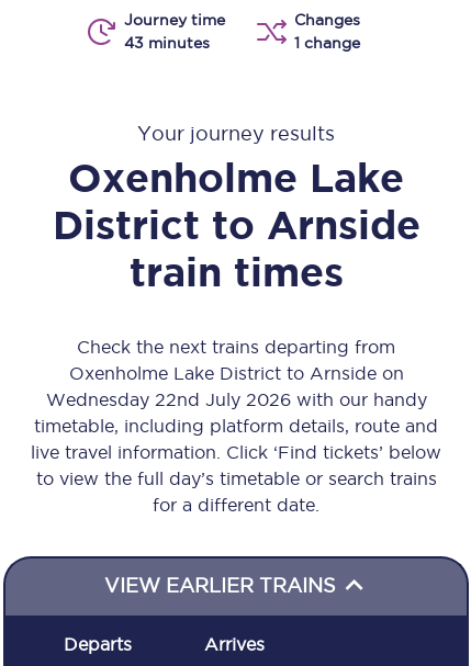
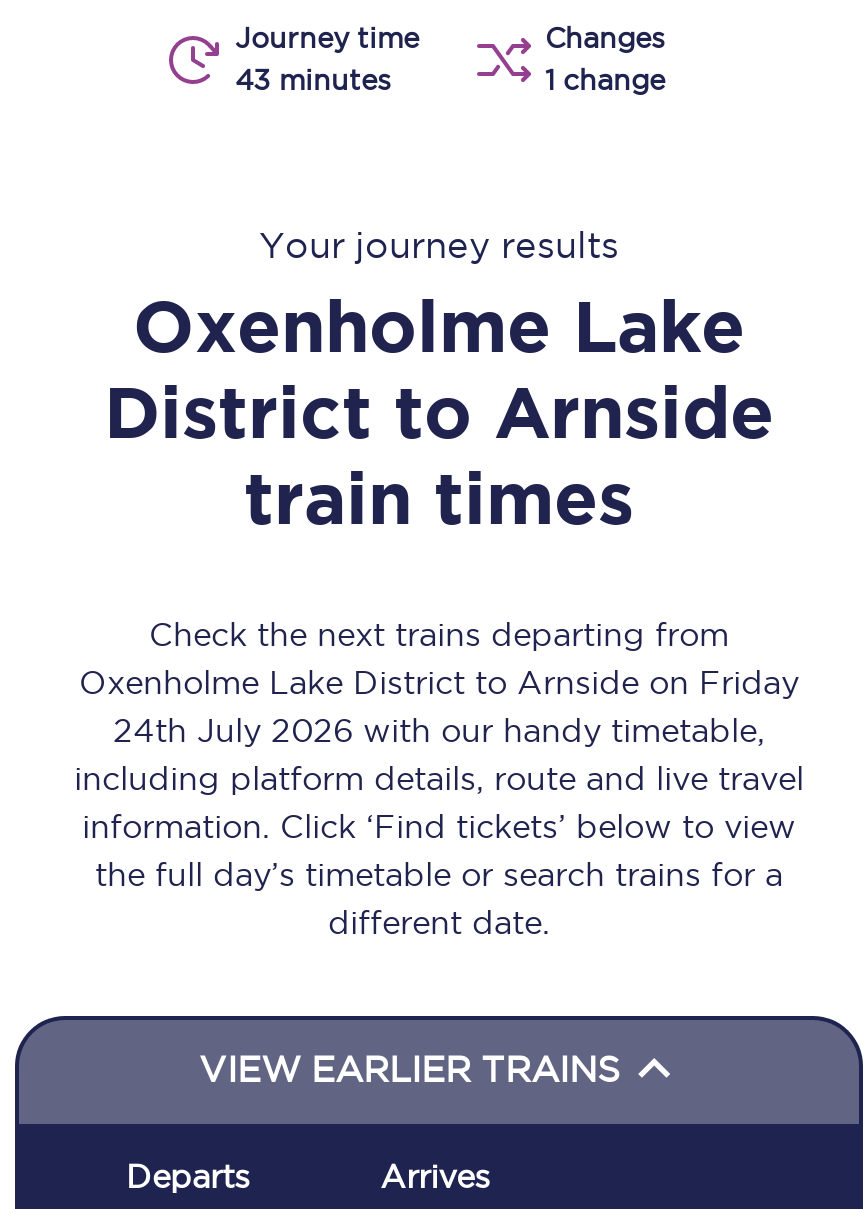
[31,363,441,515] Oxenholme Lake District to Arnside on | Wednesday 22nd July 2026 with our handy | timetable, including platform details, route and | live travel information. Click ‘Find tickets’ below | to view the full day’s timetable or search trains | for a different date. -> [74,664,804,940] Oxenholme Lake District to Arnside on Friday | 24th July 2026 with our handy timetable, | including platform details, route and live travel | information. Click ‘Find tickets’ below to view | the full day’s timetable or search trains for a | different date.

